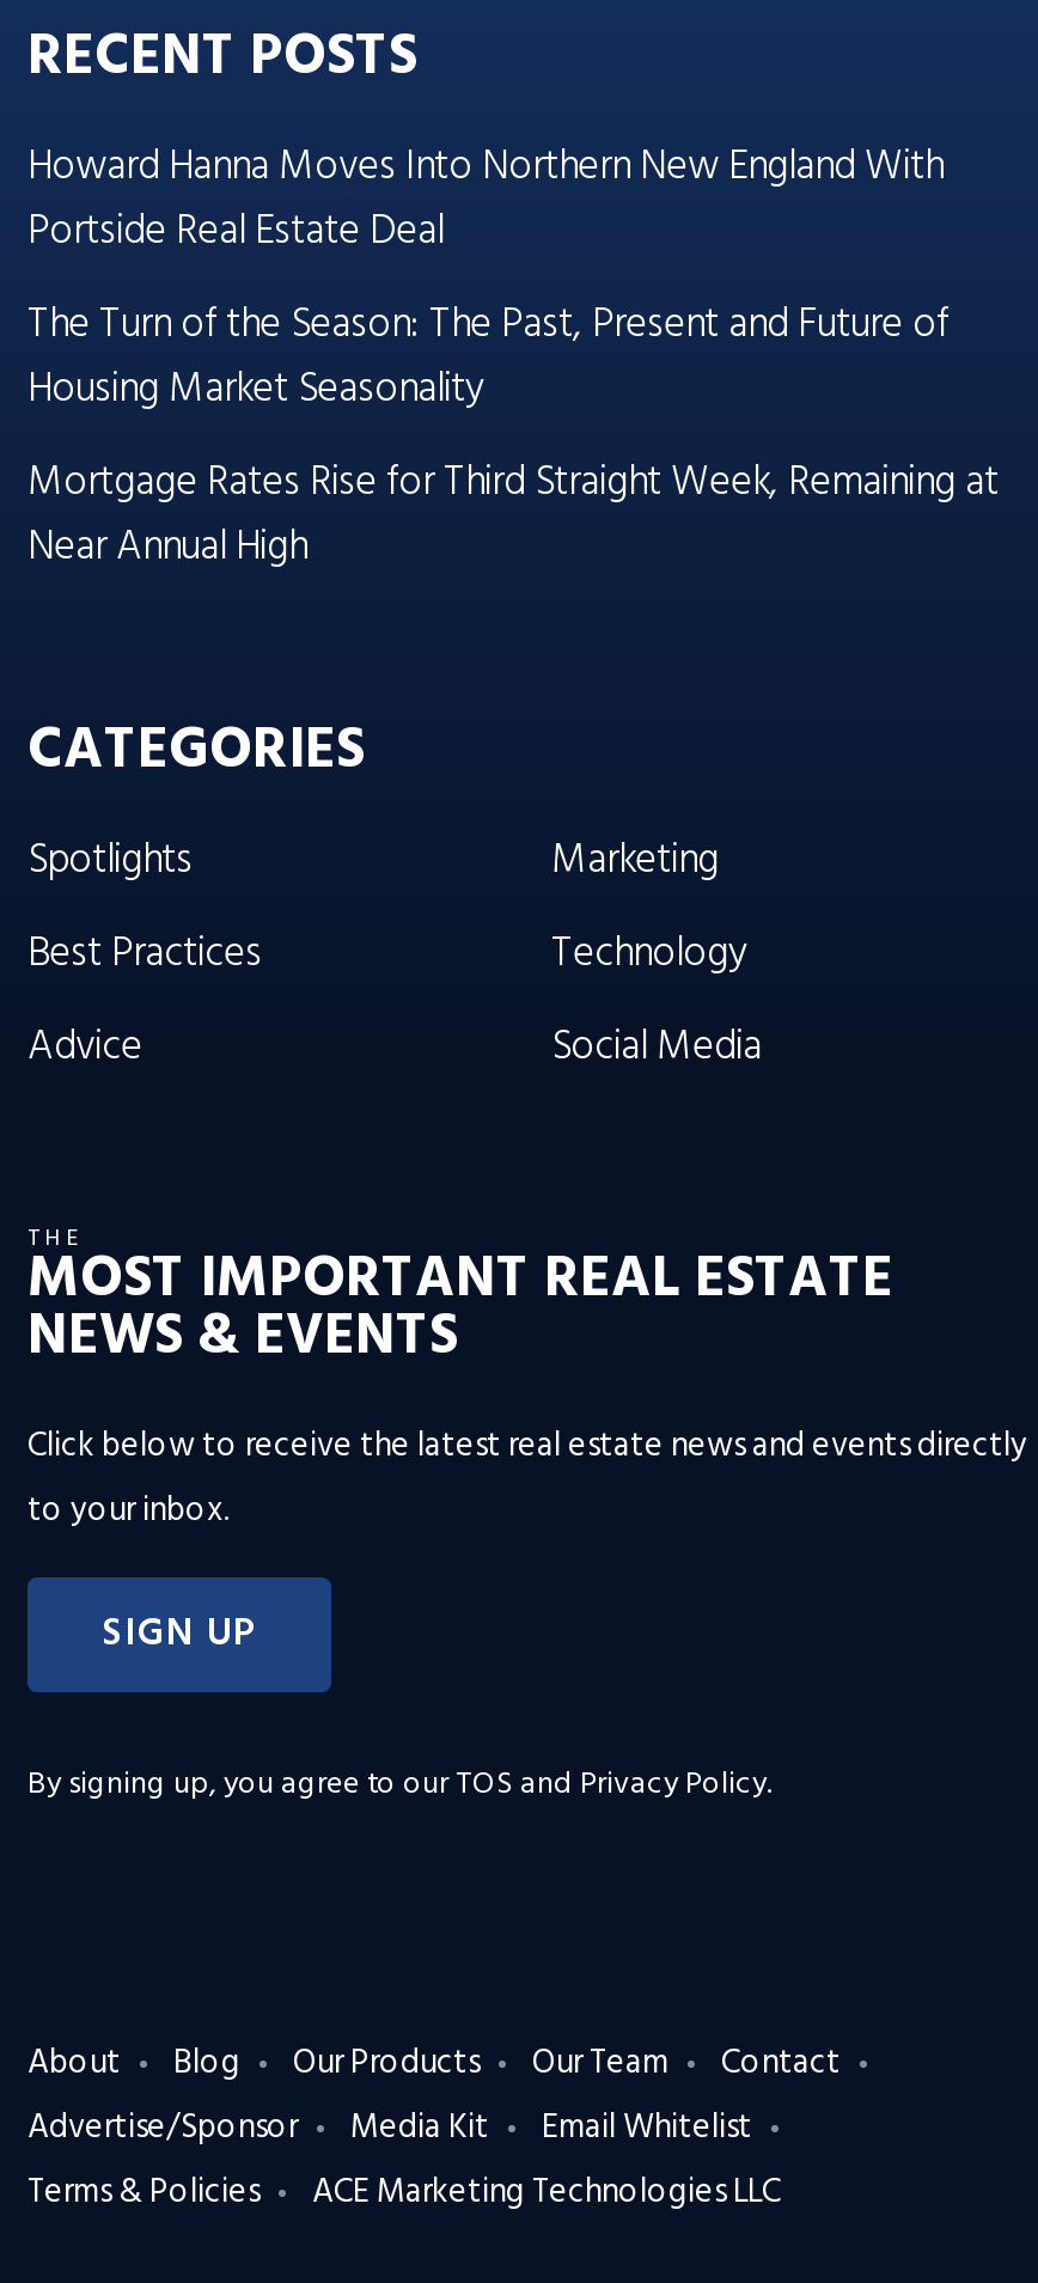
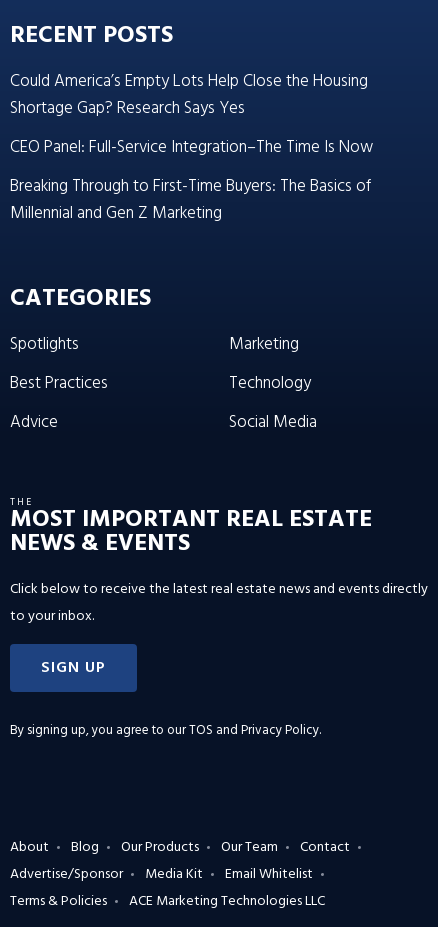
[28,135,999,580] Howard Hanna Moves Into Northern New England With | Portside Real Estate Deal | The Turn of the Season: The Past, Present and Future of | Housing Market Seasonality | Mortgage Rates Rise for Third Straight Week, Remaining at | Near Annual High -> [10,68,373,227] Could America’s Empty Lots Help Close the Housing | Shortage Gap? Research Says Yes | CEO Panel: Full-Service Integration–The Time Is Now | Breaking Through to First-Time Buyers: The Basics of | Millennial and Gen Z Marketing

